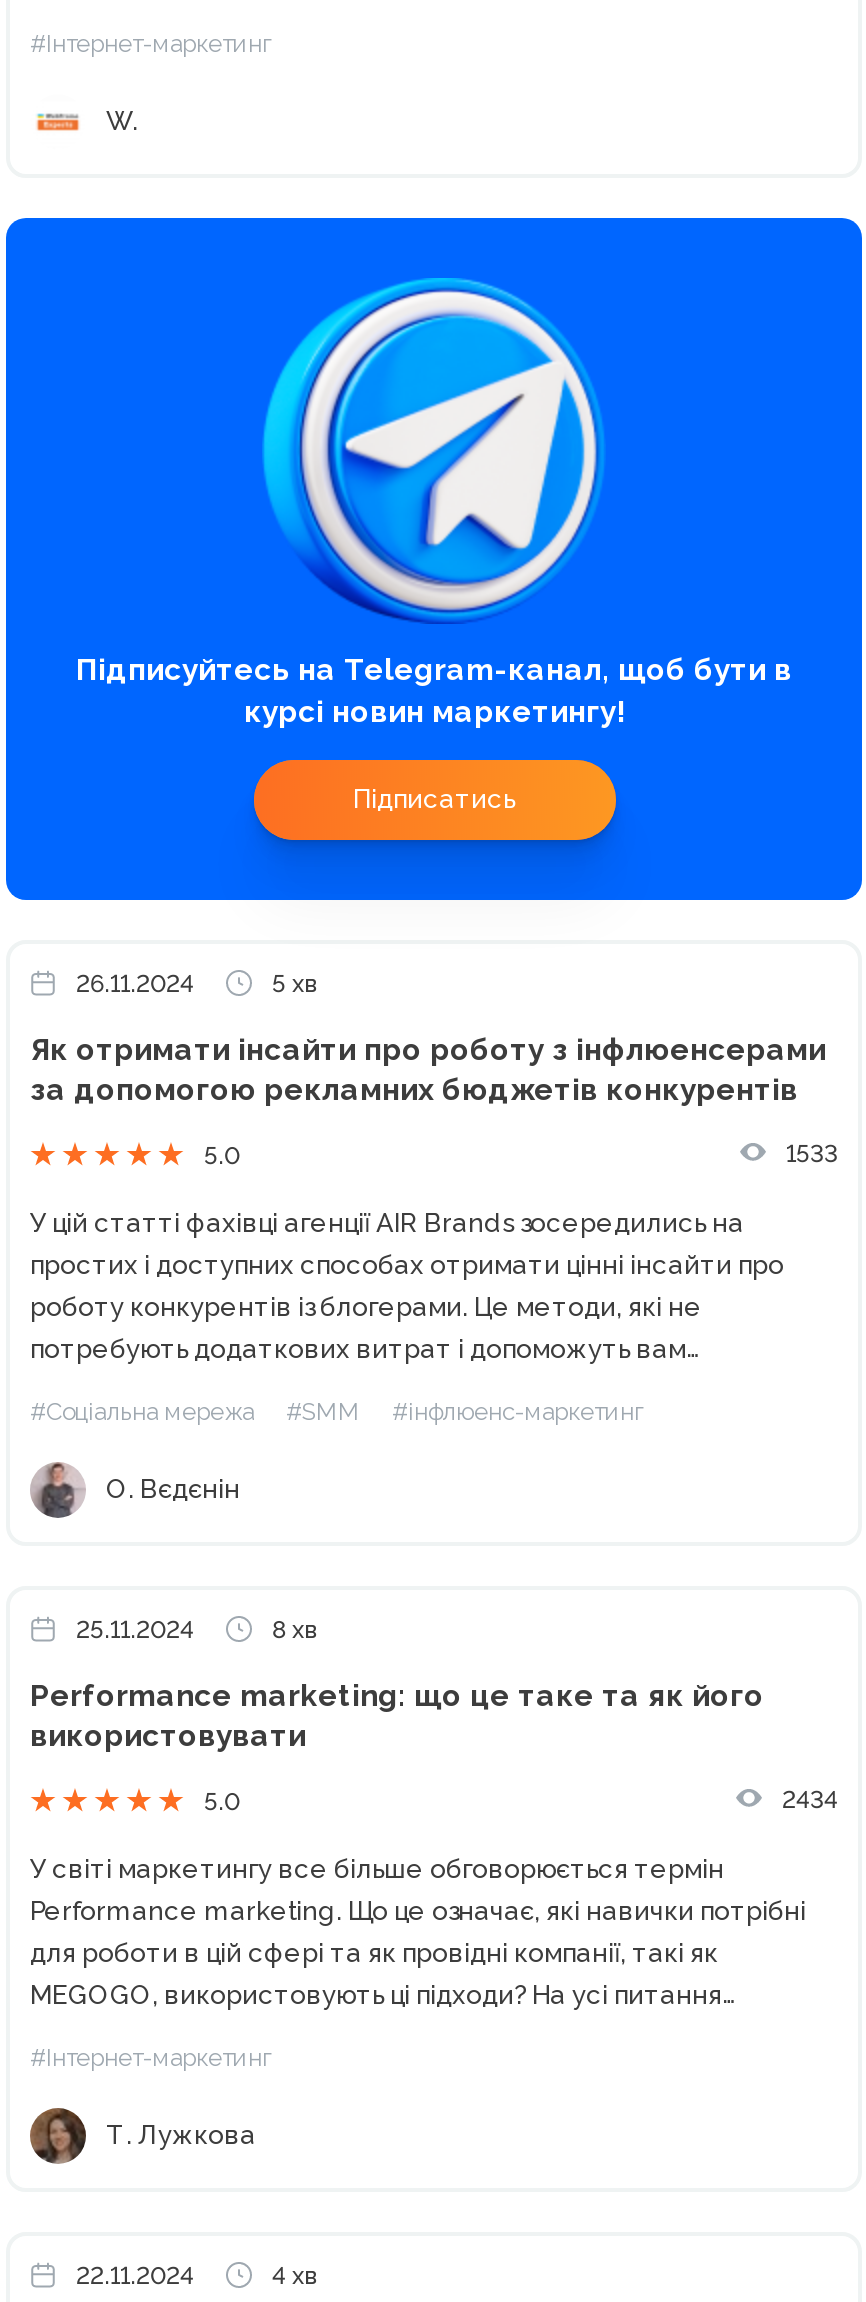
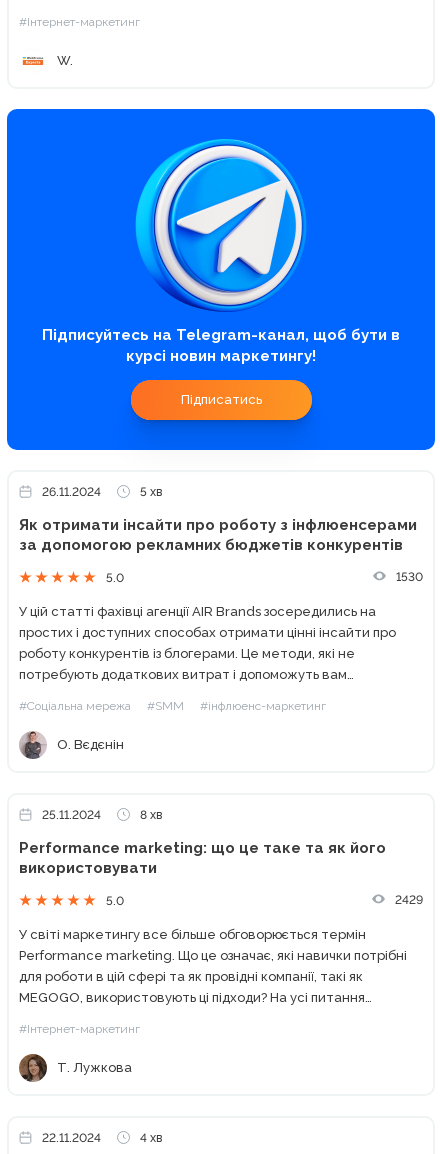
[786,1140,838,1168] 1533 -> [396,570,423,584] 1530
[782,1786,838,1814] 2434 -> [395,893,423,907] 2429

